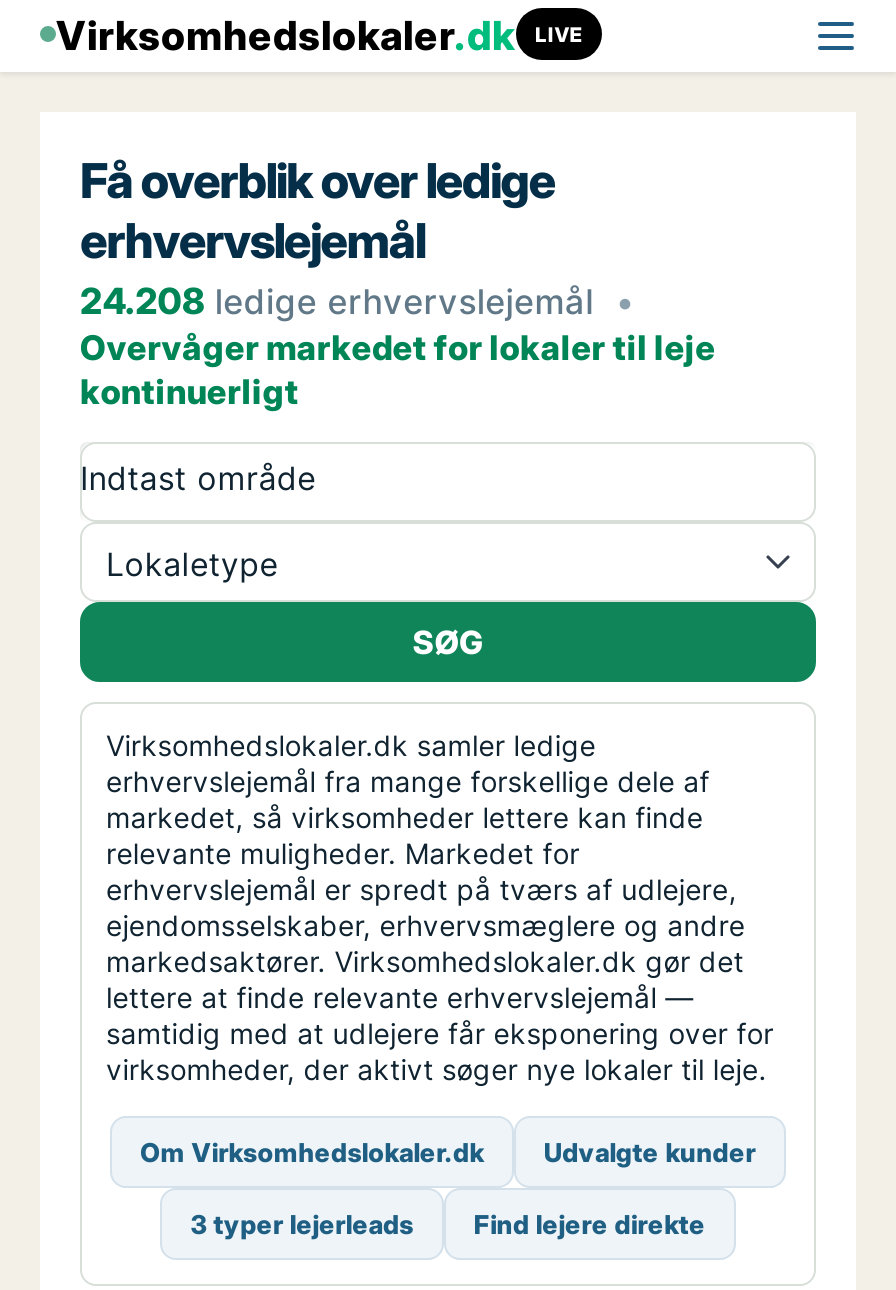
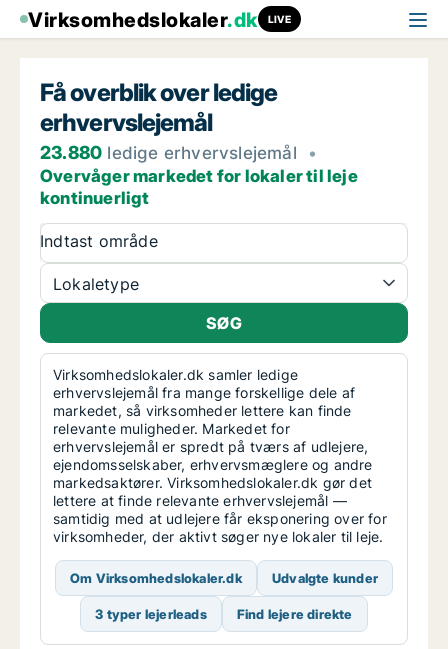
[80,280,634,322] 24.208 ledige erhvervslejemål • -> [40,142,317,163] 23.880 ledige erhvervslejemål •

